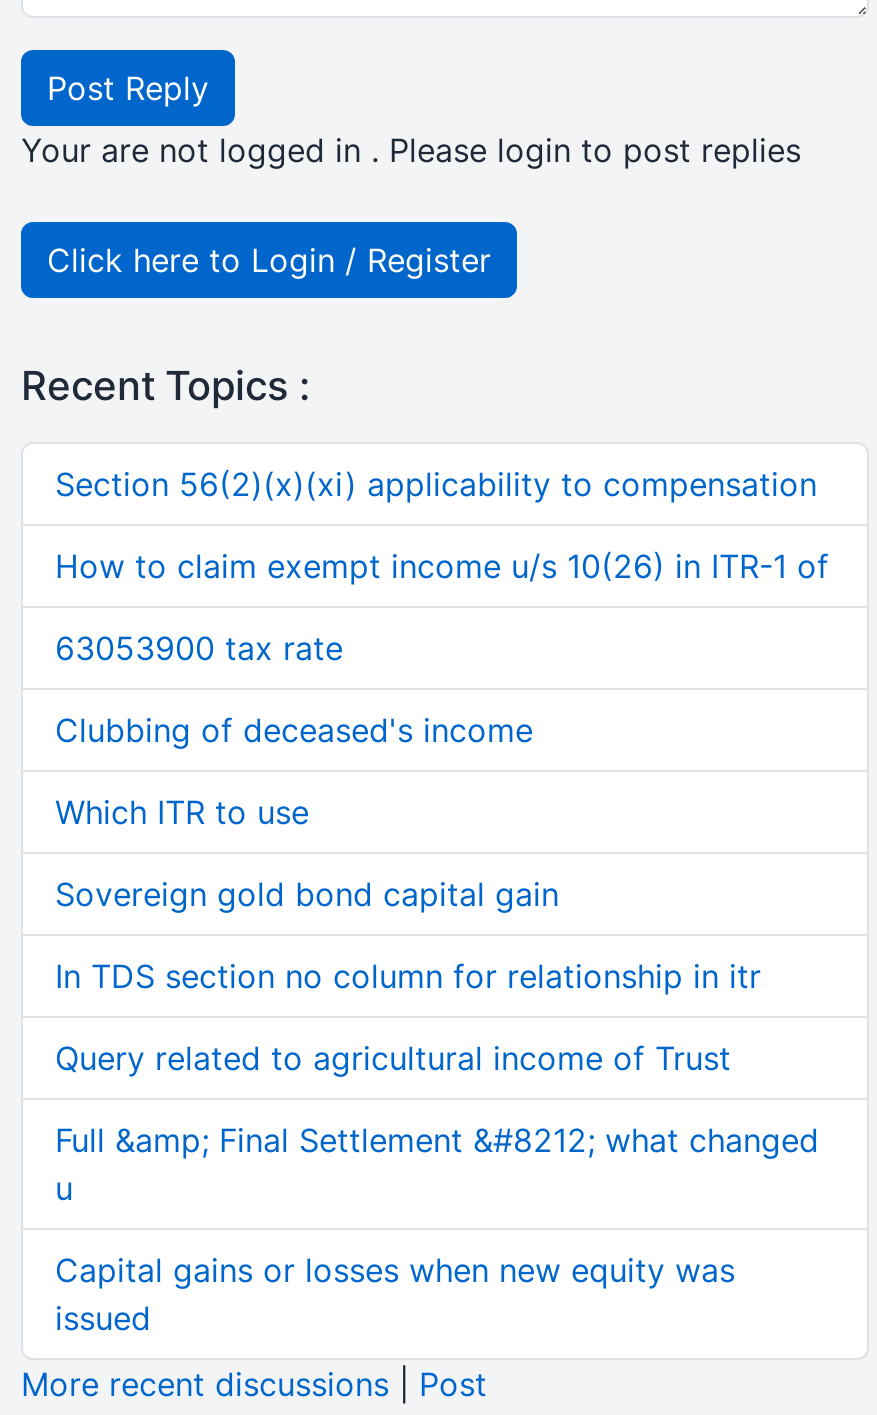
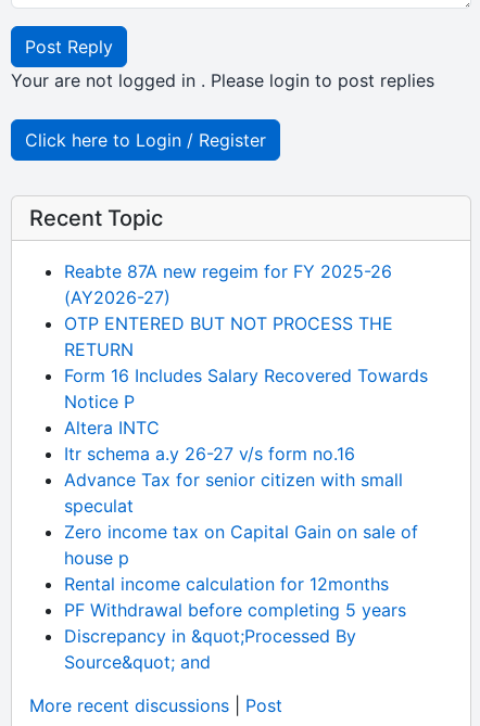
[21,362,829,1338] Recent Topics : | Section 56(2)(x)(xi) applicability to compensation | How to claim exempt income u/s 10(26) in ITR-1 of | 63053900 tax rate | Clubbing of deceased's income | Which ITR to use | Sovereign gold bond capital gain | In TDS section no column for relationship in itr | Query related to agricultural income of Trust | Full &amp; Final Settlement &#8212; what changed | u | Capital gains or losses when new equity was | issued -> [29,205,428,673] Recent Topic | Reabte 87A new regeim for FY 2025-26 | (AY2026-27) | OTP ENTERED BUT NOT PROCESS THE | RETURN | Form 16 Includes Salary Recovered Towards | Notice P | Altera INTC | Itr schema a.y 26-27 v/s form no.16 | Advance Tax for senior citizen with small | speculat | Zero income tax on Capital Gain on sale of | house p | Rental income calculation for 12months | PF Withdrawal before completing 5 years | Discrepancy in &quot;Processed By | Source&quot; and

